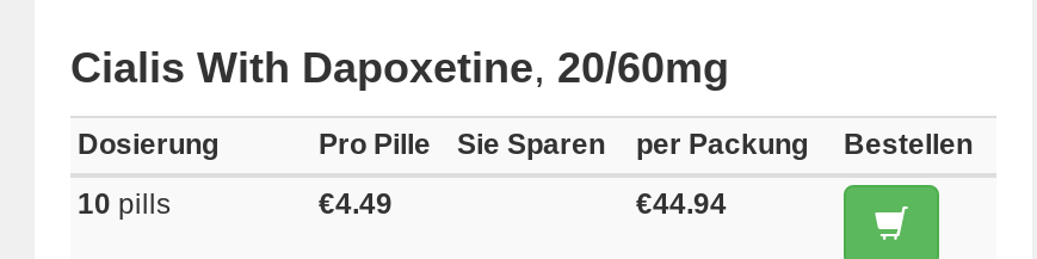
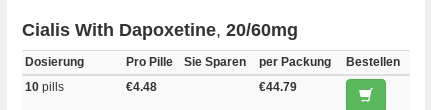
[319,187,393,221] €4.49 -> [126,80,157,94] €4.48
[636,187,727,221] €44.94 -> [259,80,297,94] €44.79

